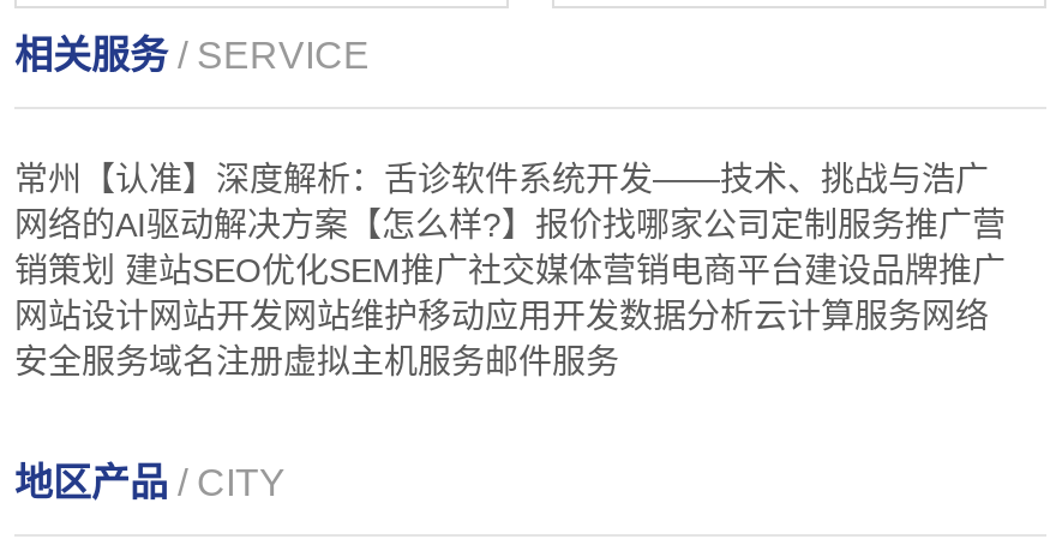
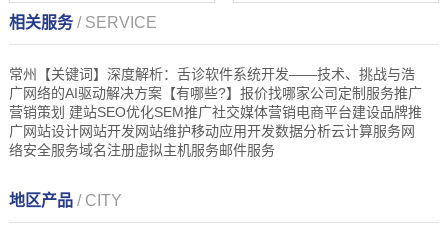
[14,159,1006,380] 常州【认准】深度解析：舌诊软件系统开发——技术、挑战与浩广 | 网络的AI驱动解决方案【怎么样?】报价找哪家公司定制服务推广营 | 销策划 建站SEO优化SEM推广社交媒体营销电商平台建设品牌推广 | 网站设计网站开发网站维护移动应用开发数据分析云计算服务网络 | 安全服务域名注册虚拟主机服务邮件服务 -> [9,66,422,158] 常州【关键词】深度解析：舌诊软件系统开发——技术、挑战与浩 | 广网络的AI驱动解决方案【有哪些?】报价找哪家公司定制服务推广 | 营销策划 建站SEO优化SEM推广社交媒体营销电商平台建设品牌推 | 广网站设计网站开发网站维护移动应用开发数据分析云计算服务网 | 络安全服务域名注册虚拟主机服务邮件服务

